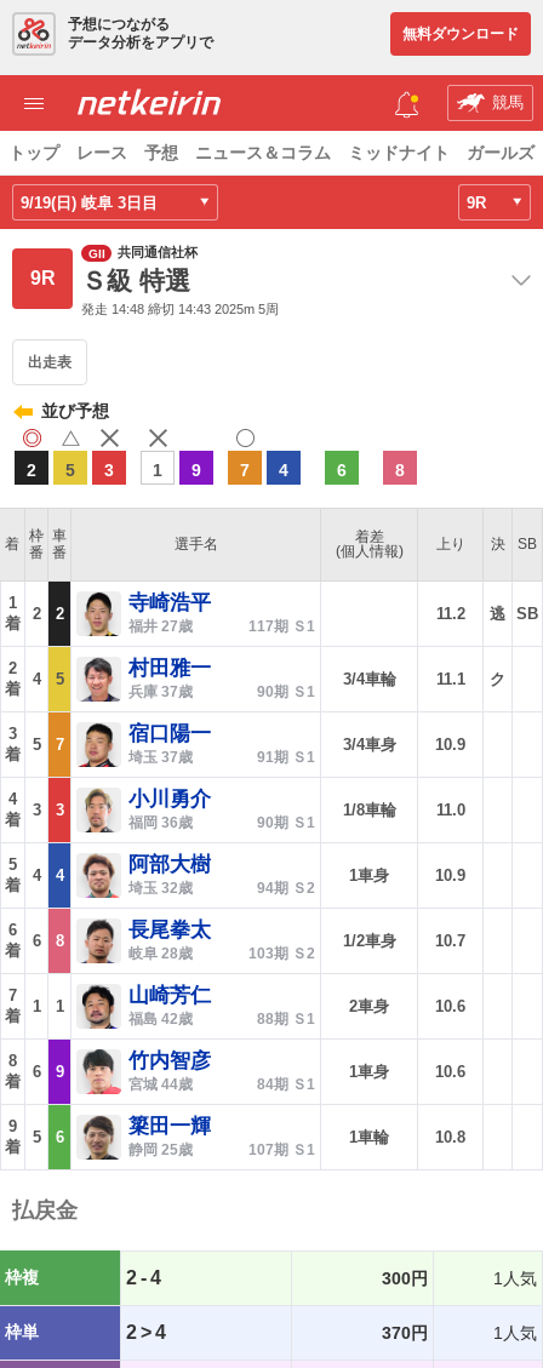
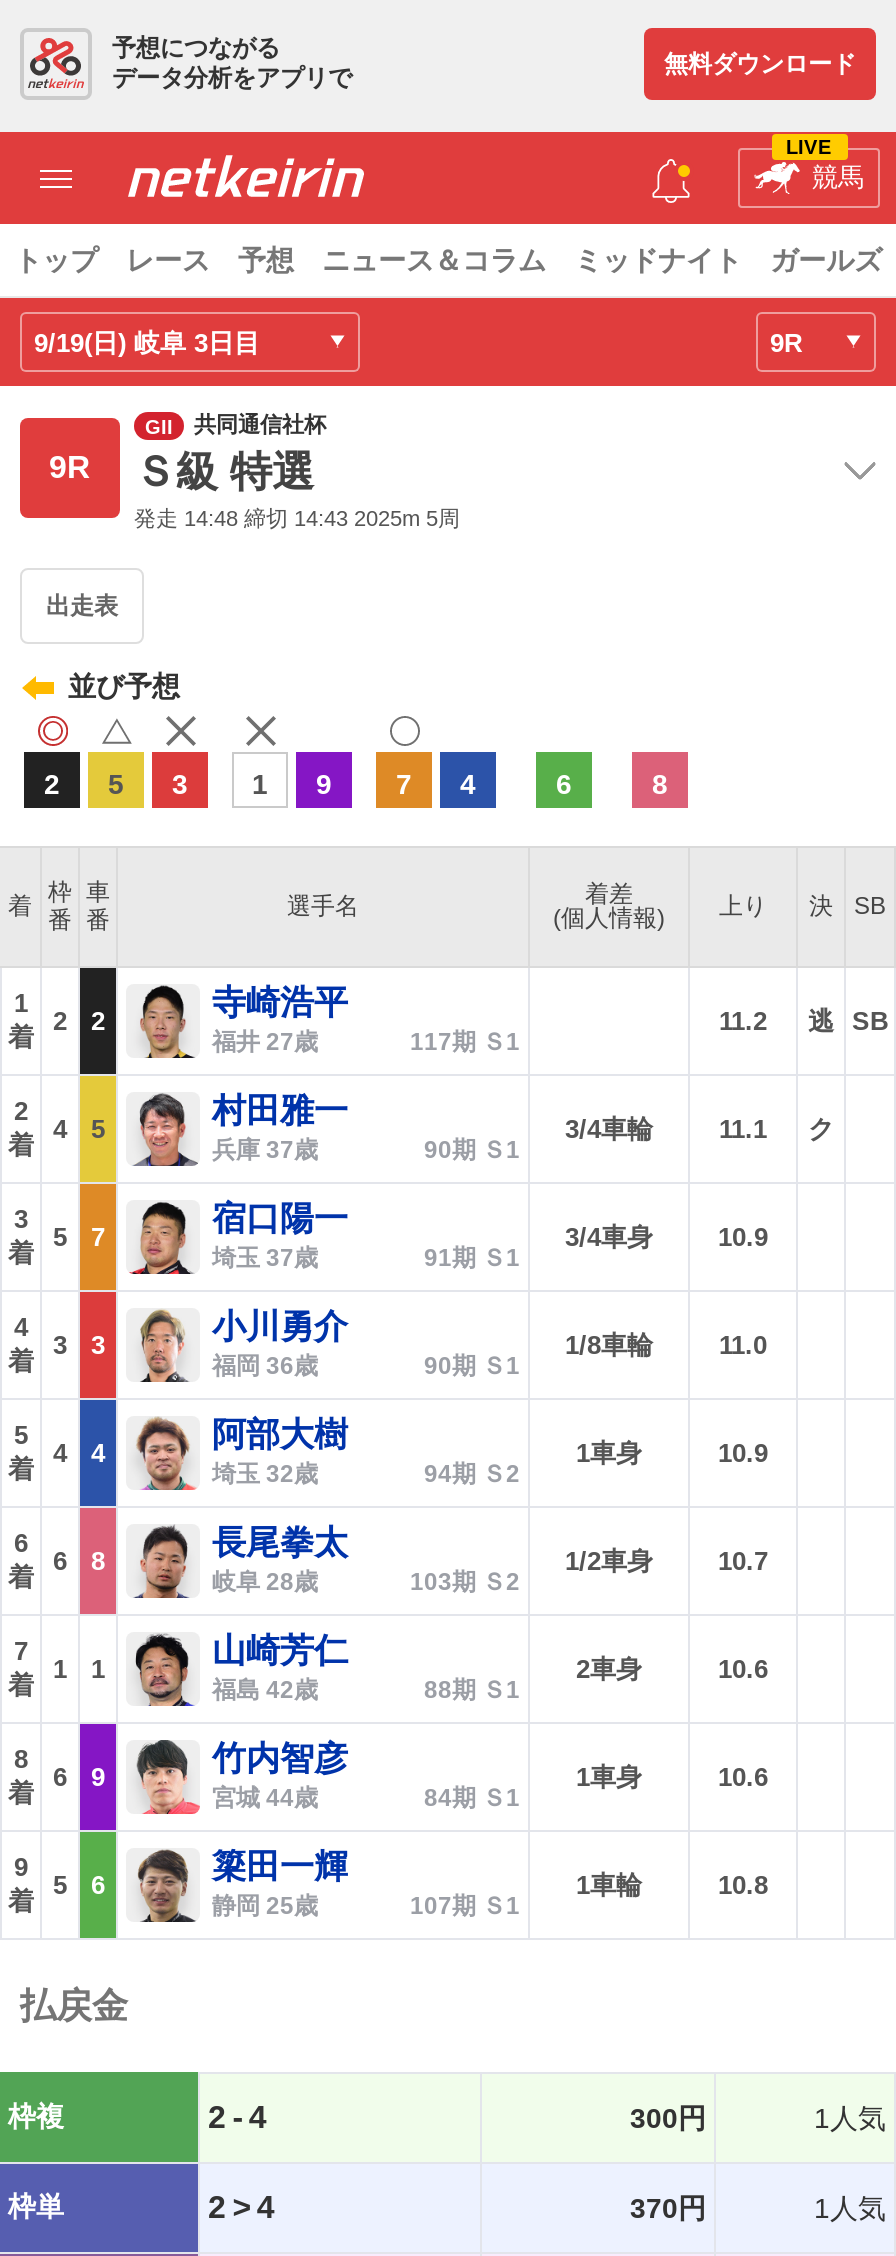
none -> [786,137,832,159] LIVE

